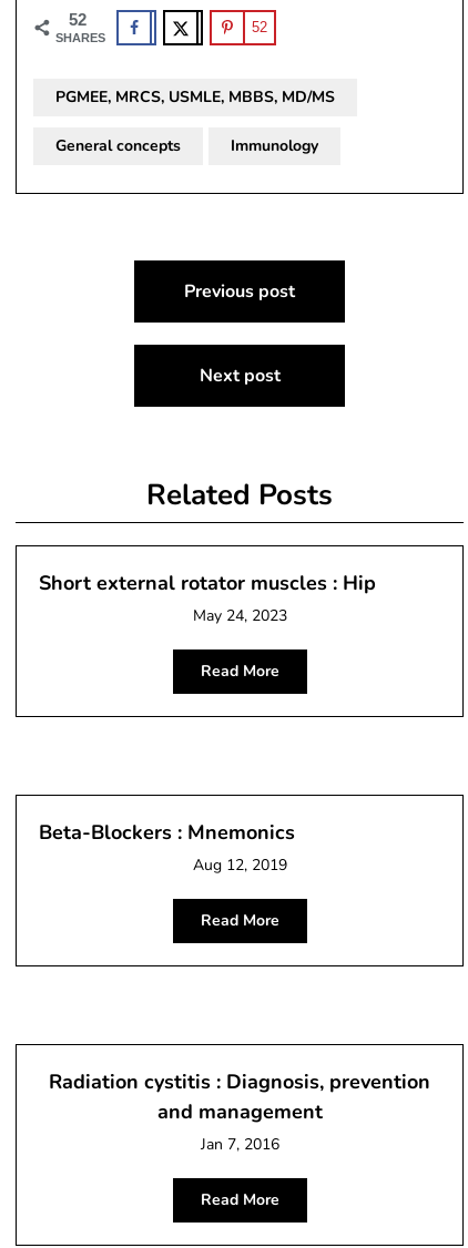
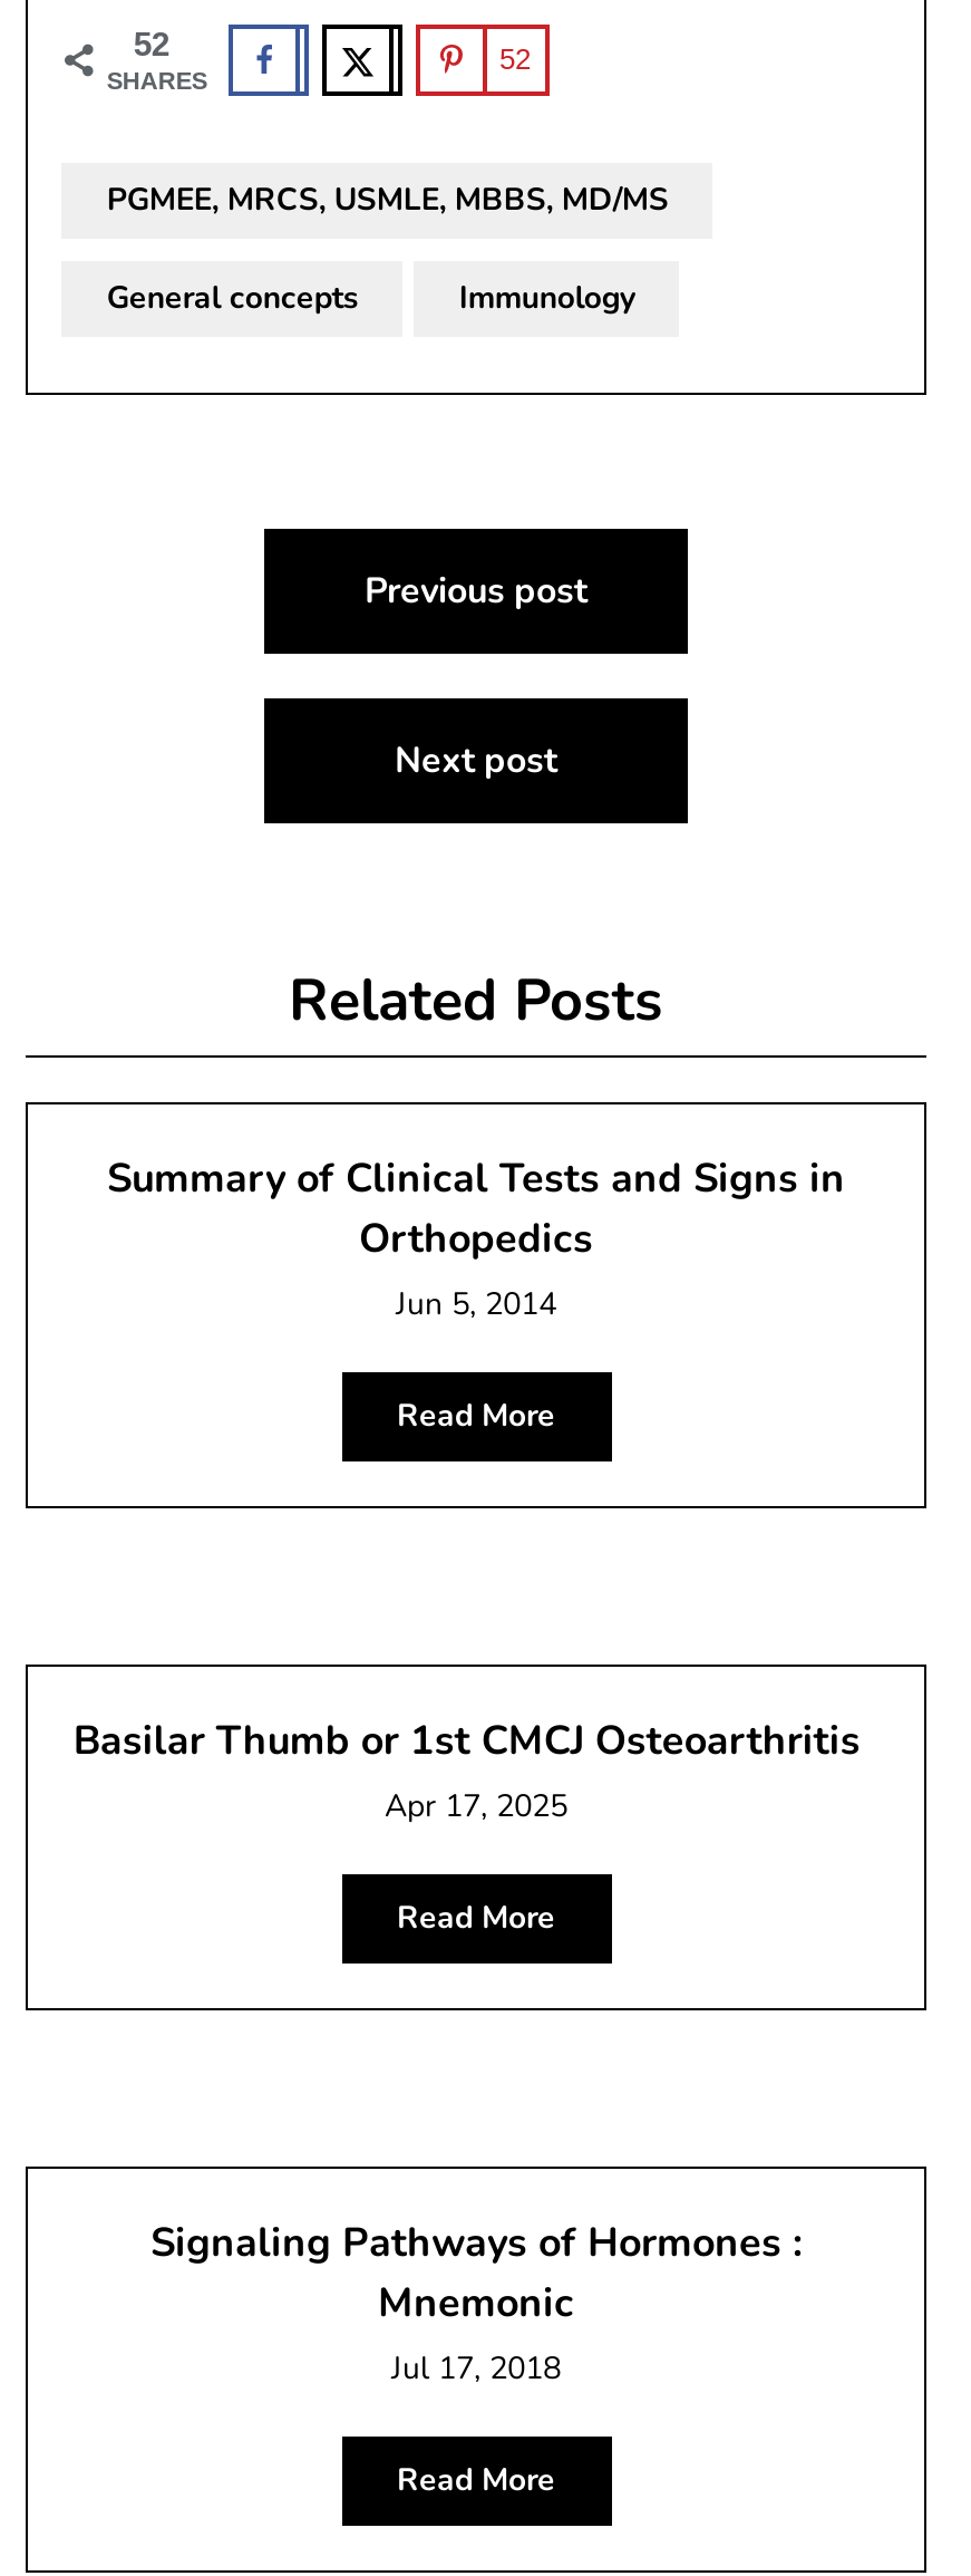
[39,570,376,626] Short external rotator muscles : Hip | May 24, 2023 -> [107,1152,845,1326] Summary of Clinical Tests and Signs in | Orthopedics | Jun 5, 2014
[39,819,295,876] Beta-Blockers : Mnemonics | Aug 12, 2019 -> [73,1714,860,1828] Basilar Thumb or 1st CMCJ Osteoarthritis | Apr 17, 2025
[49,1069,430,1155] Radiation cystitis : Diagnosis, prevention | and management | Jan 7, 2016 -> [150,2216,802,2390] Signaling Pathways of Hormones : | Mnemonic | Jul 17, 2018

